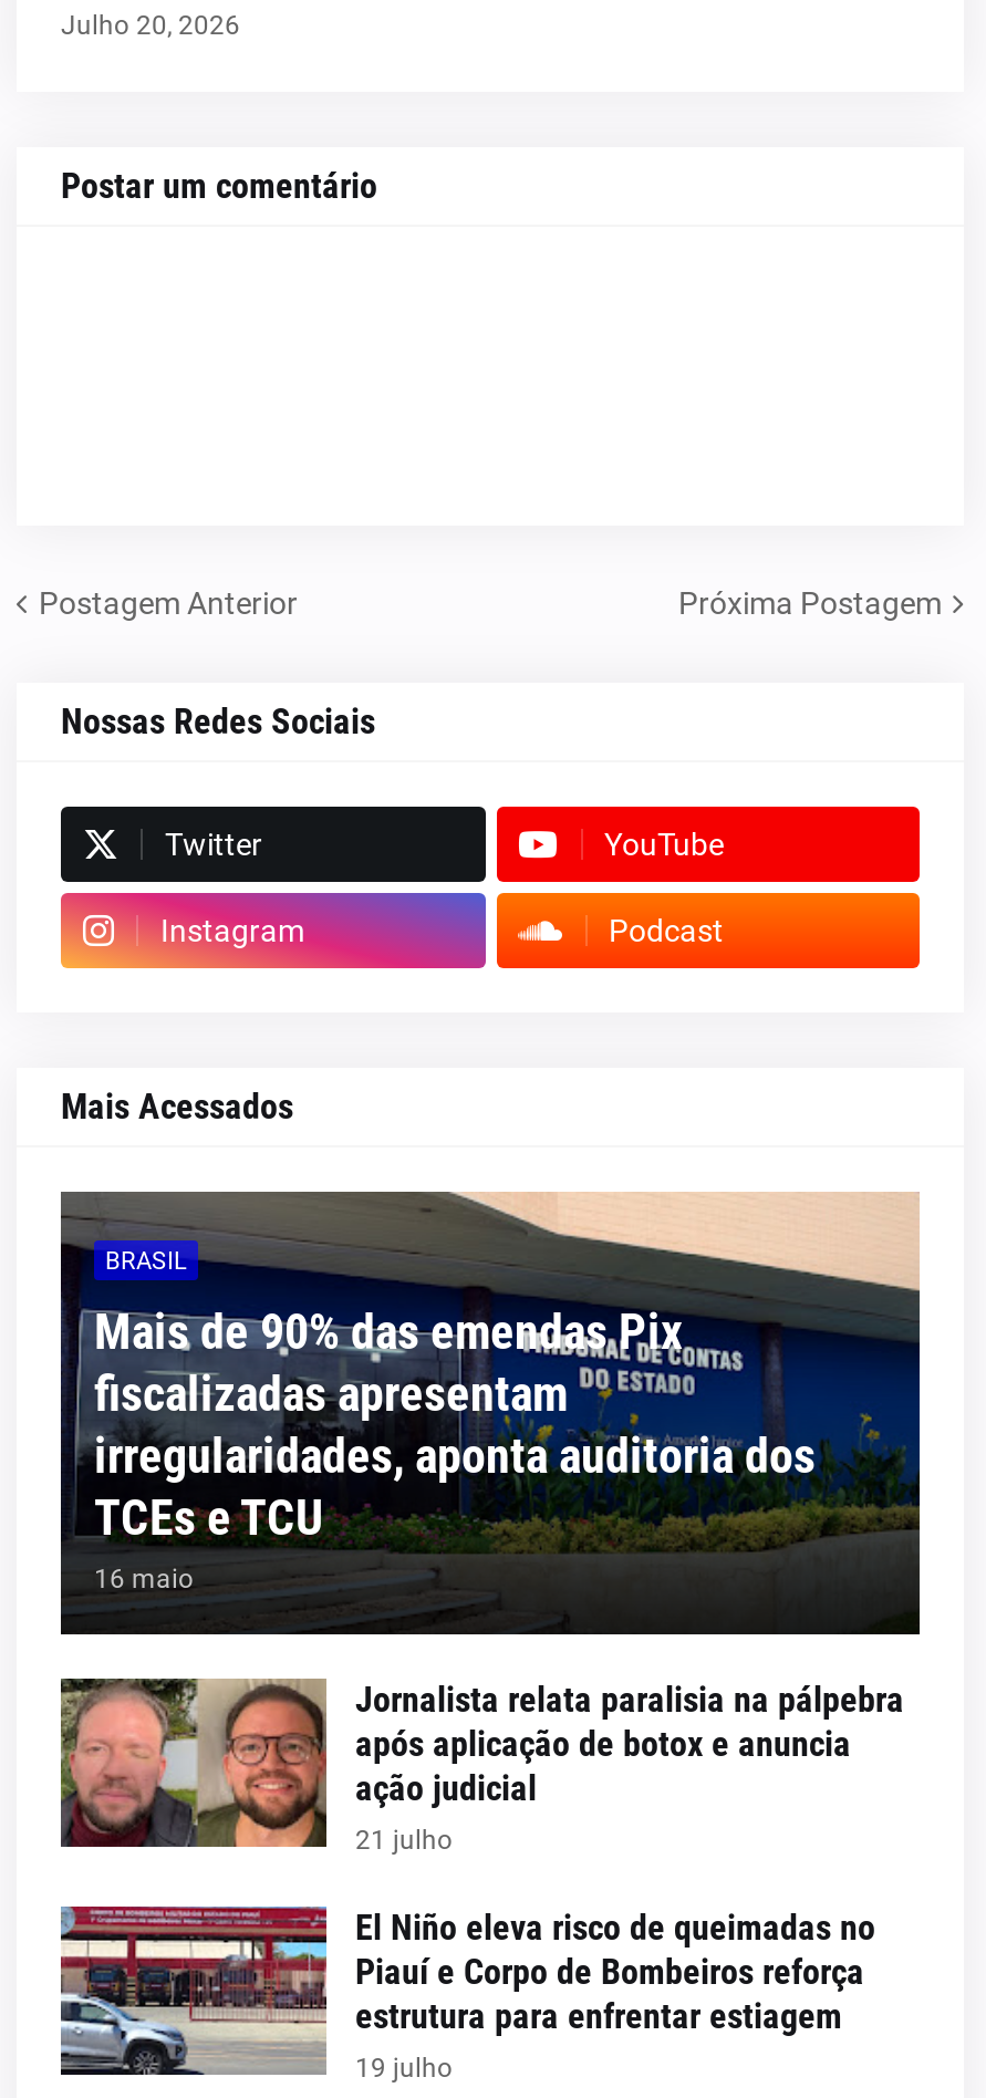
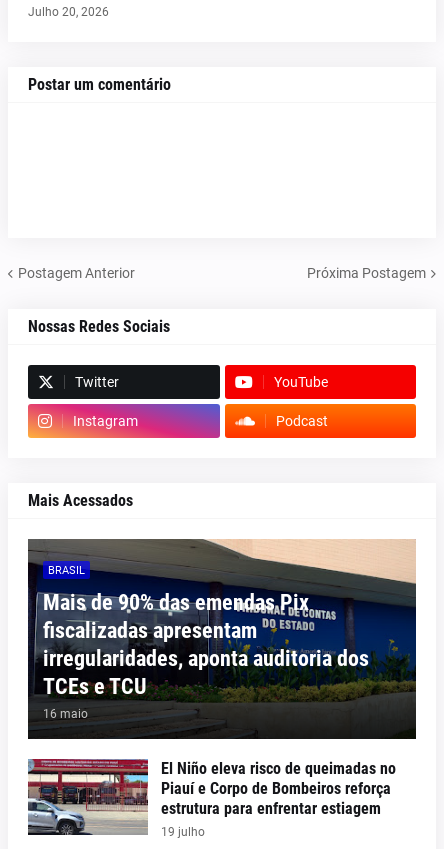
[61,1676,904,1856] [image] | Jornalista relata paralisia na pálpebra | após aplicação de botox e anuncia | ação judicial | 21 julho -> none

